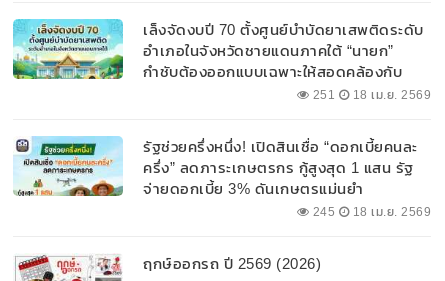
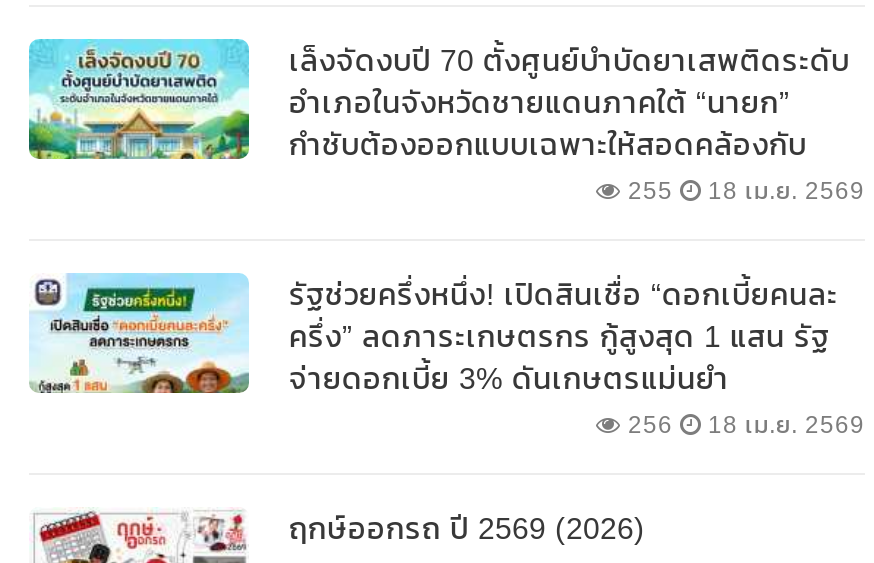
[309,86,431,104] 251 18 เม.ย. 2569 -> [621,174,865,210] 255 18 เม.ย. 2569
[309,203,431,221] 245 18 เม.ย. 2569 -> [621,408,865,444] 256 18 เม.ย. 2569

